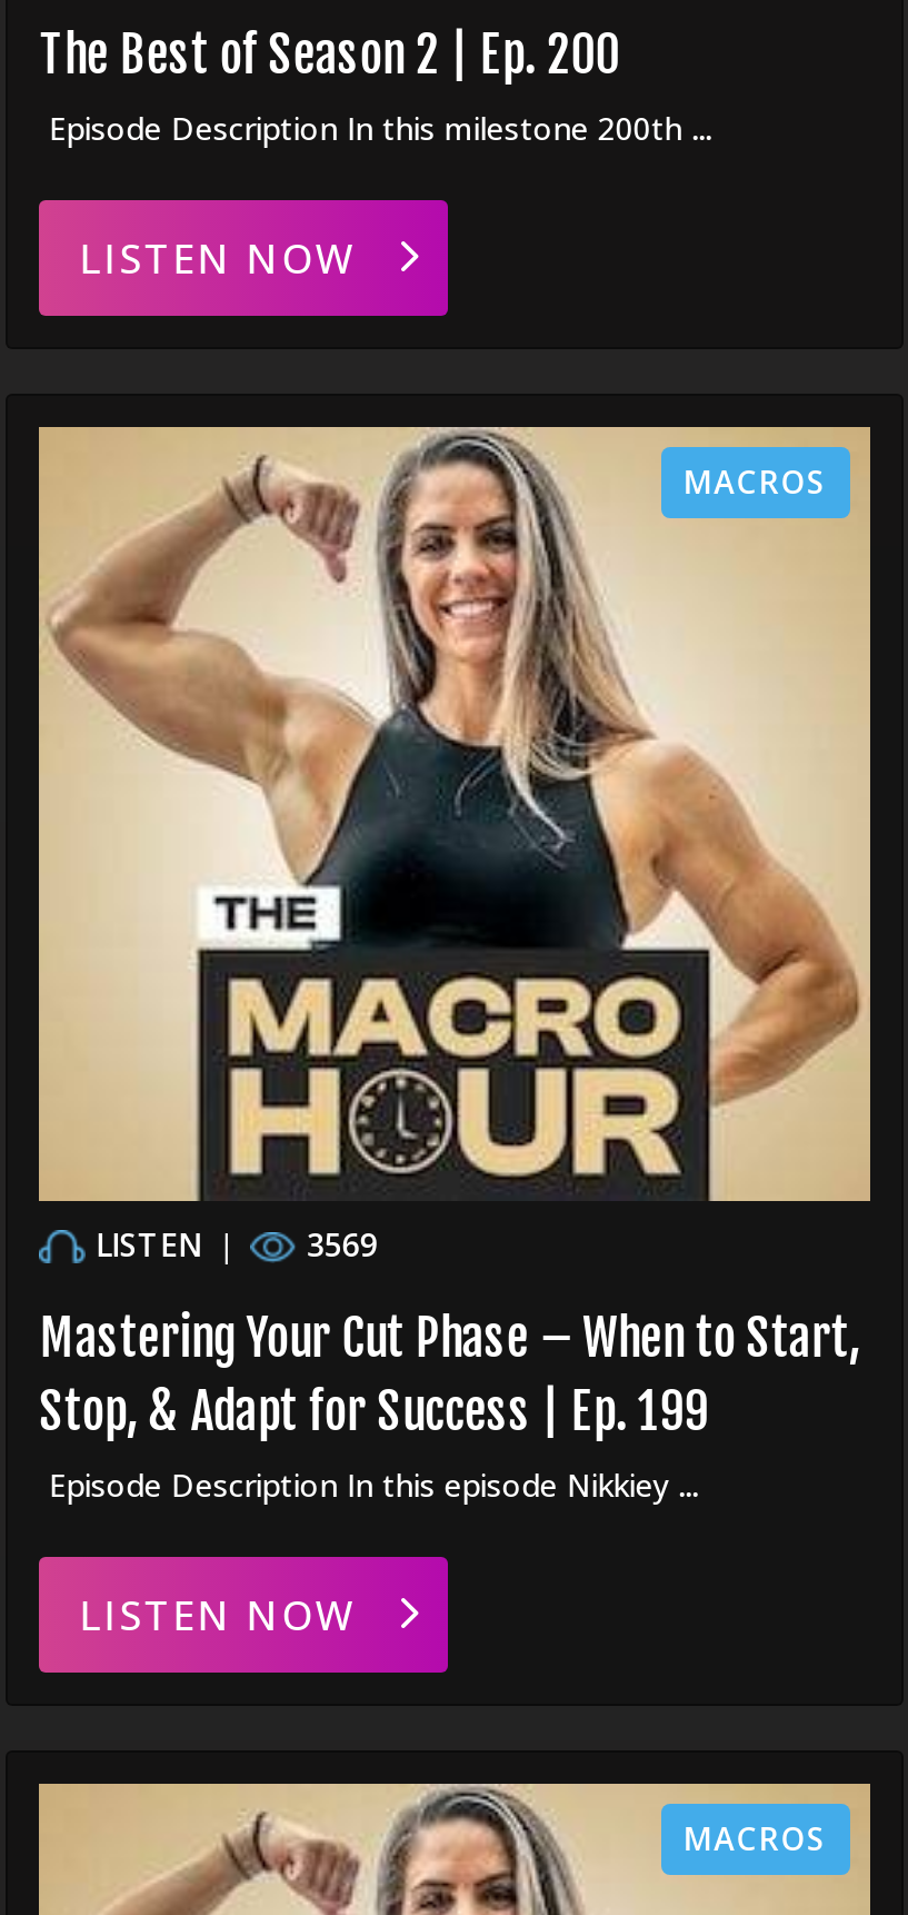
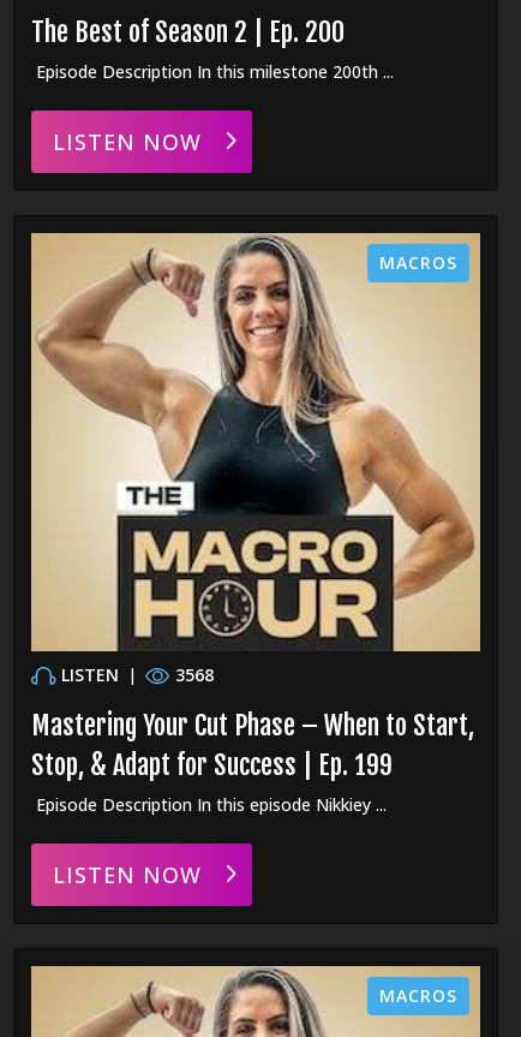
[307,1224,378,1266] 3569 -> [176,664,214,686] 3568

